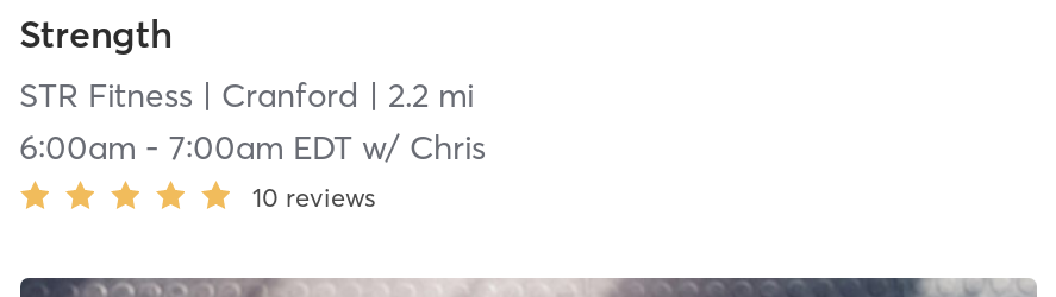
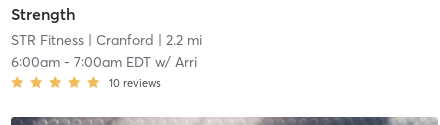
[19,126,486,169] 6:00am - 7:00am EDT w/ Chris -> [10,53,196,71] 6:00am - 7:00am EDT w/ Arri

